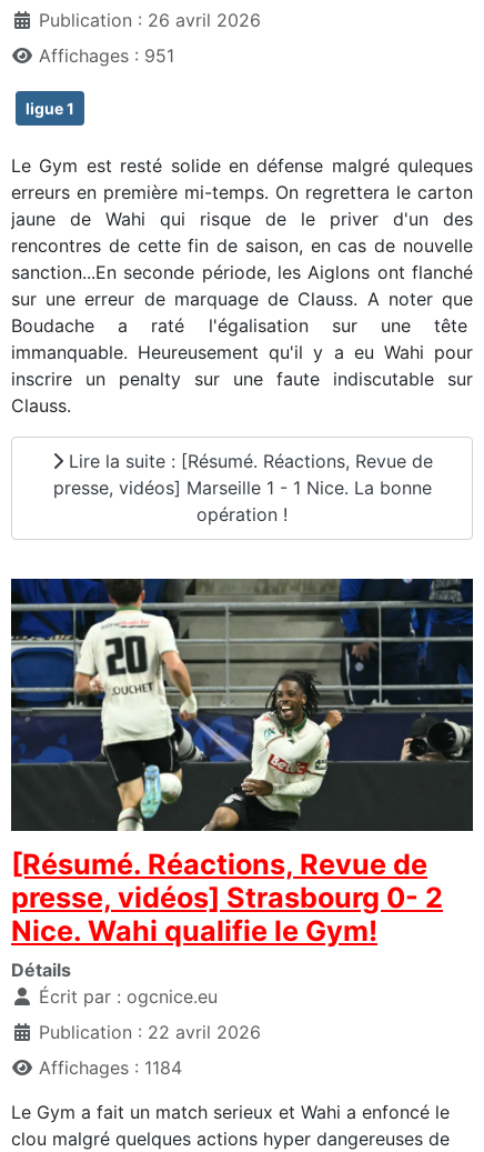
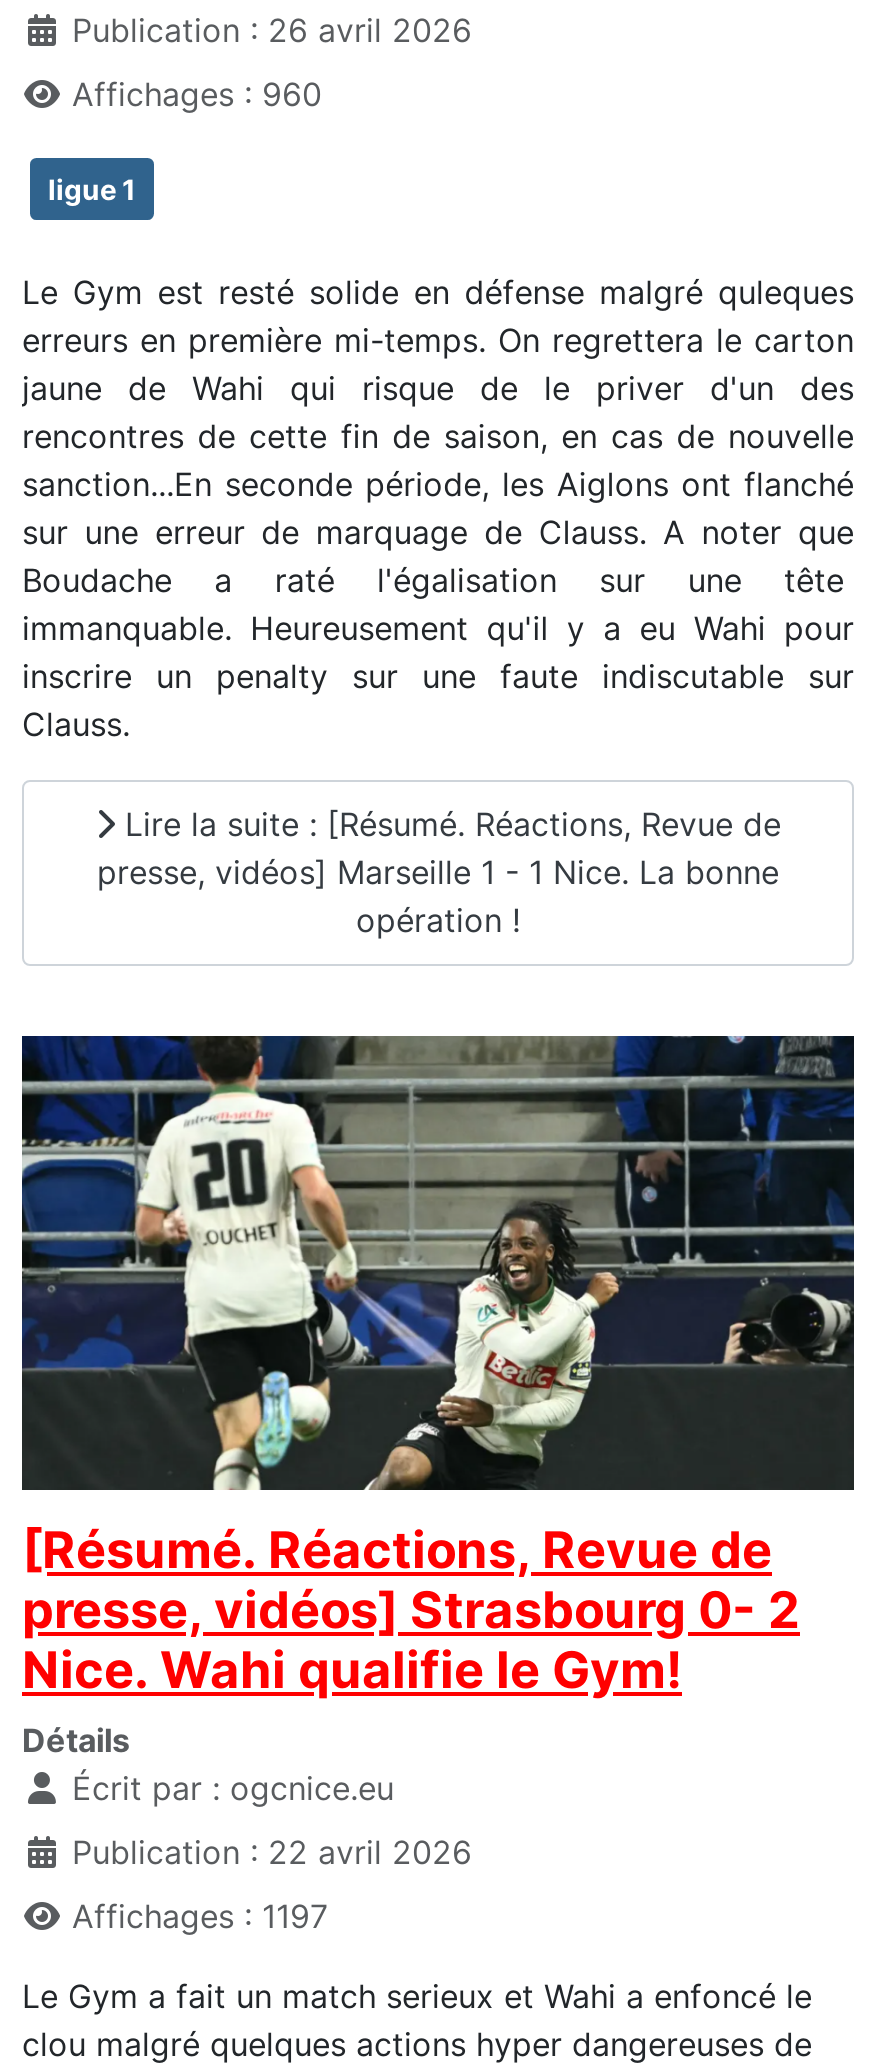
[39,44,174,66] Affichages : 951 -> [72,73,322,113] Affichages : 960
[39,1057,182,1079] Affichages : 1184 -> [72,1897,328,1937] Affichages : 1197

